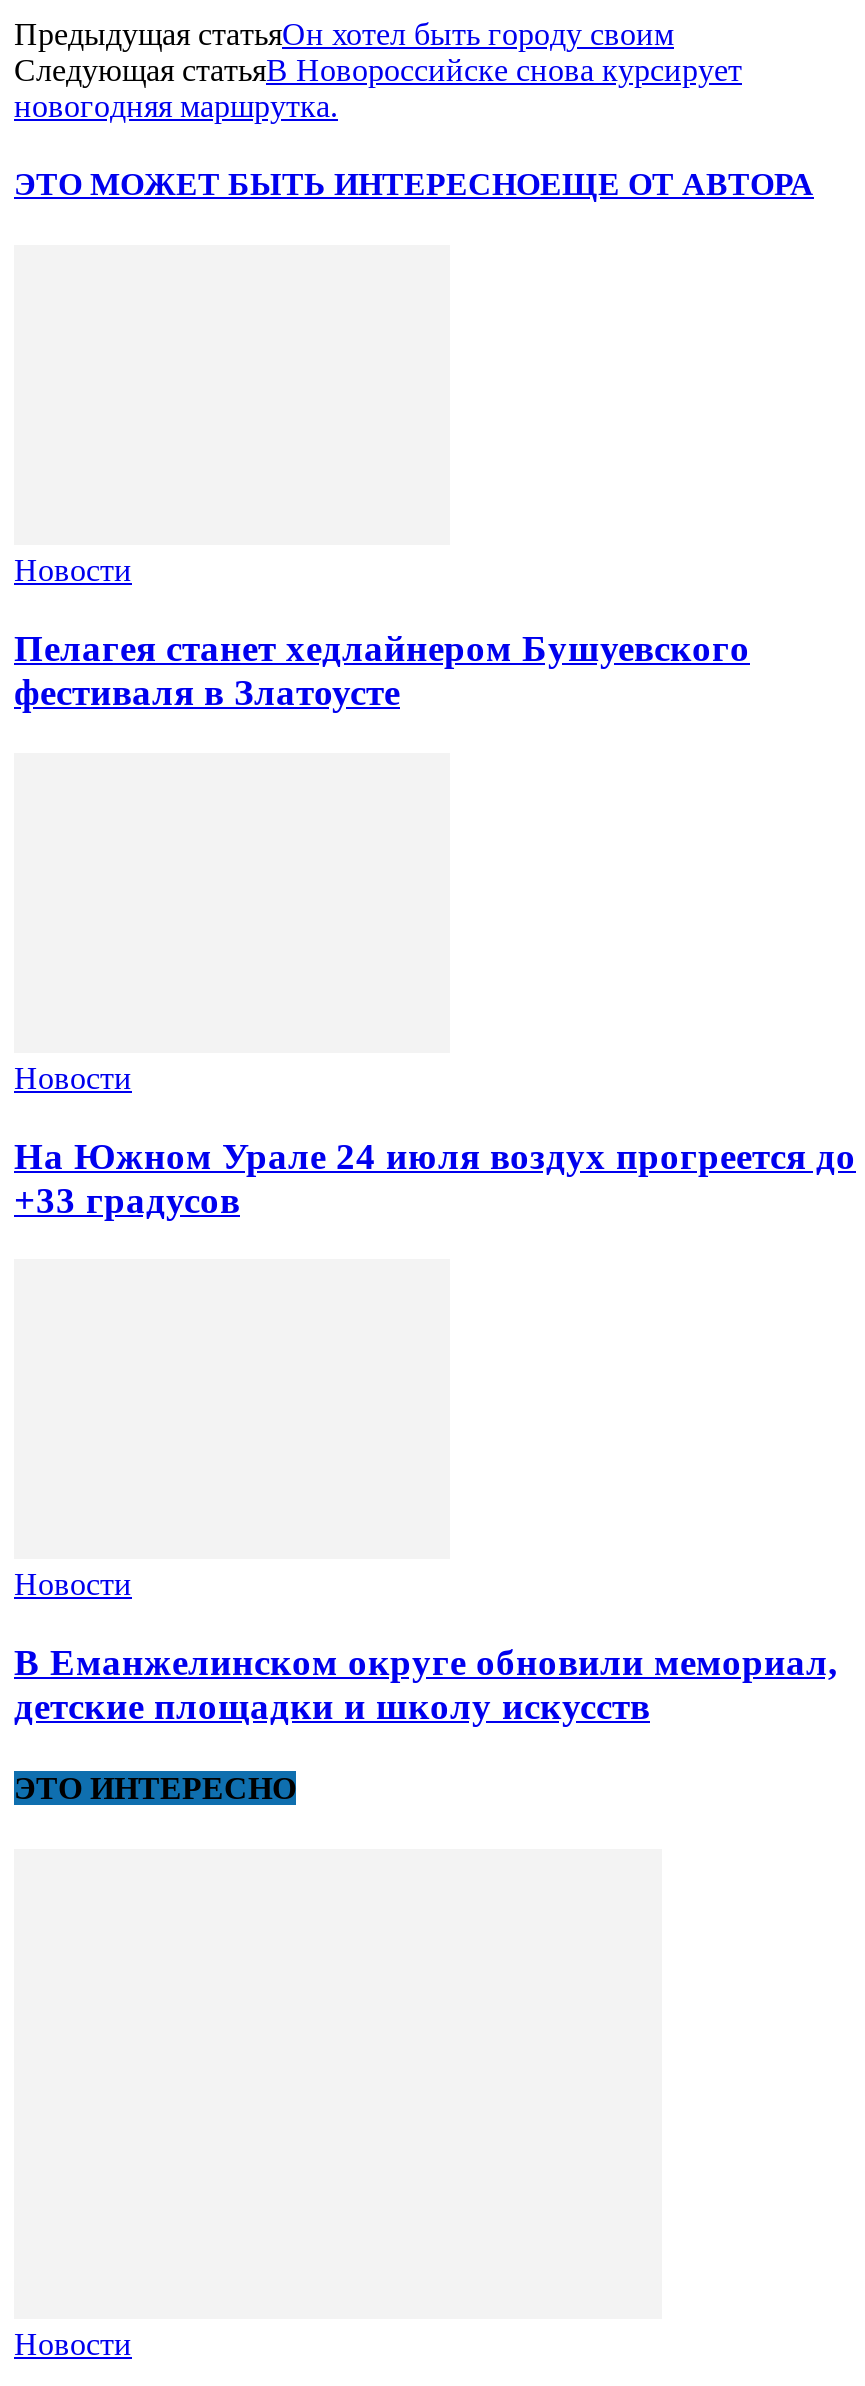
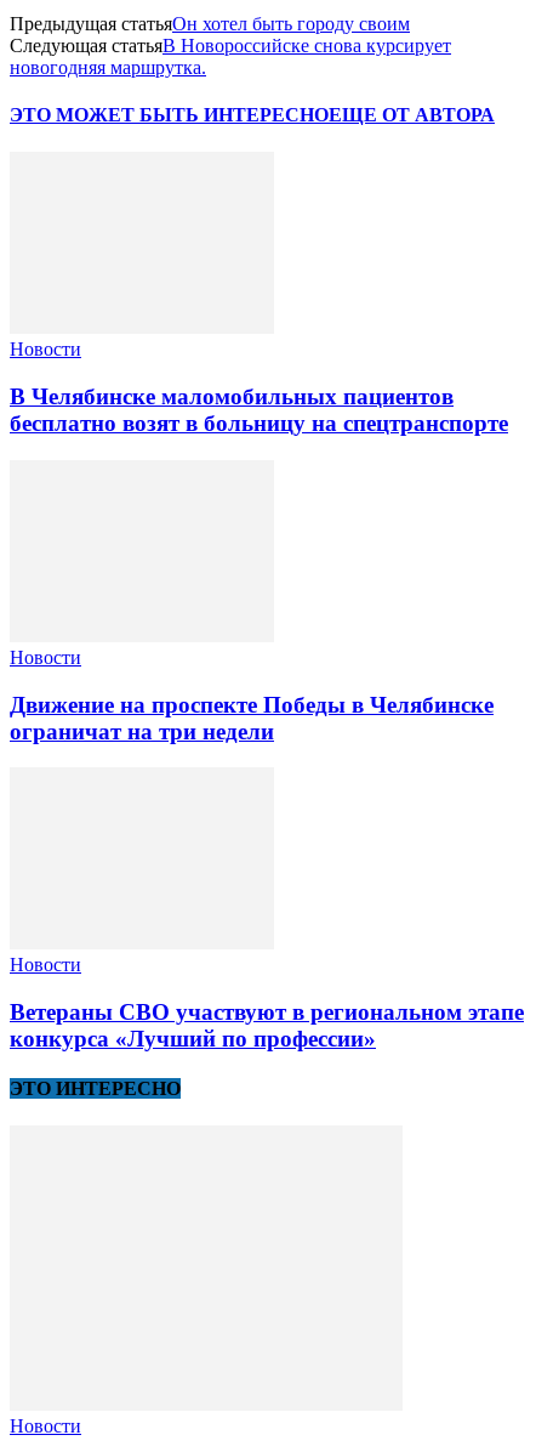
[14,627,750,713] Пелагея станет хедлайнером Бушуевского | фестиваля в Златоусте -> [10,384,508,436] В Челябинске маломобильных пациентов | бесплатно возят в больницу на спецтранспорте
[14,1134,856,1220] На Южном Урале 24 июля воздух прогреется до | +33 градусов -> [10,691,494,744] Движение на проспекте Победы в Челябинске | ограничат на три недели
[14,1641,838,1727] В Еманжелинском округе обновили мемориал, | детские площадки и школу искусств -> [10,999,524,1051] Ветераны СВО участвуют в региональном этапе | конкурса «Лучший по профессии»

